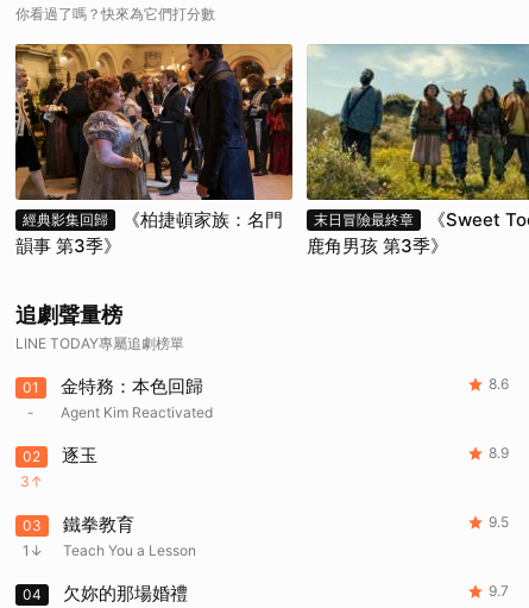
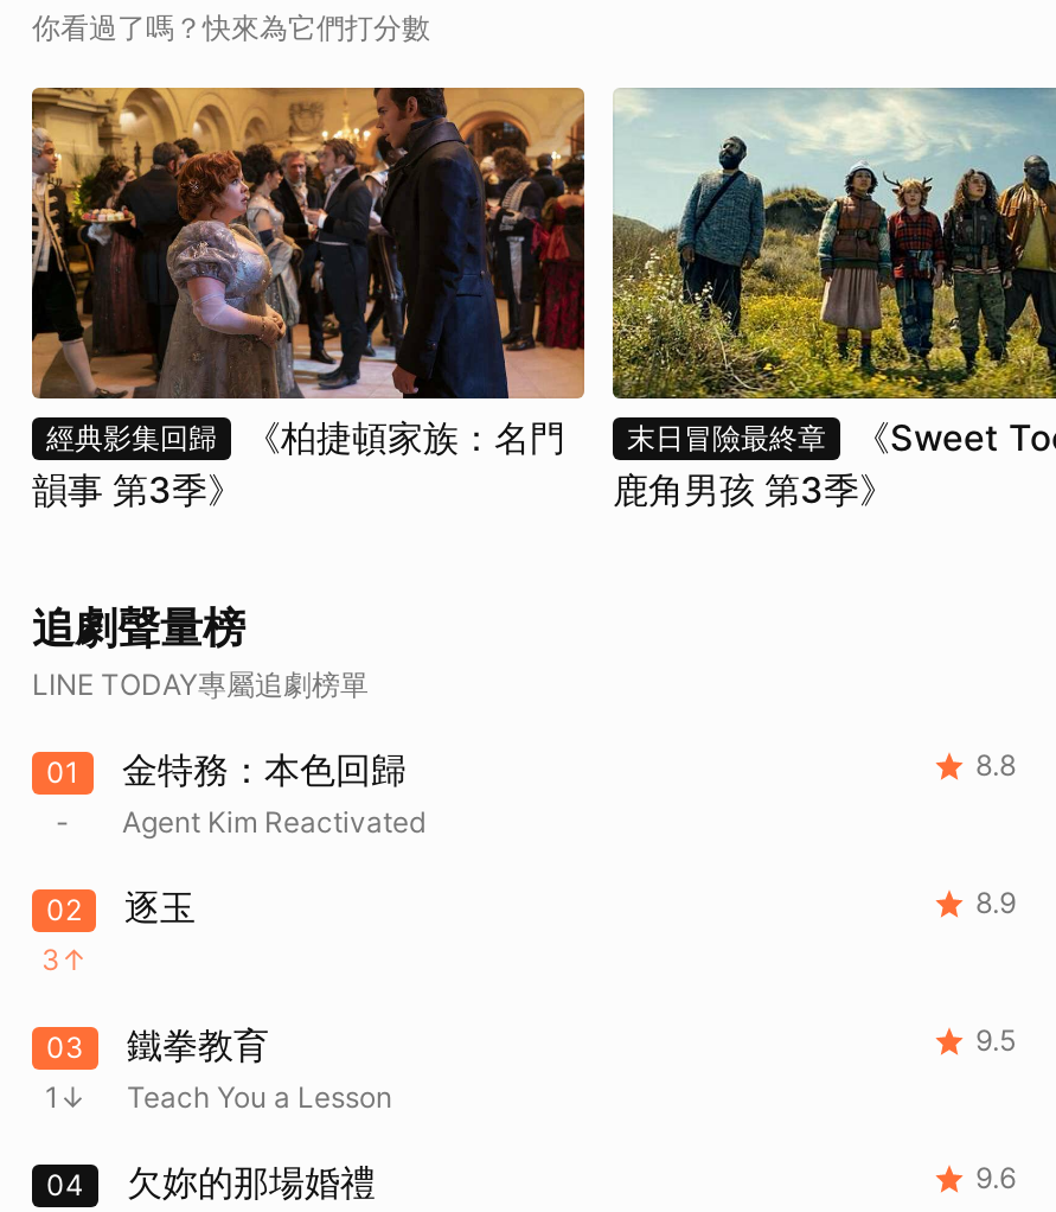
[489,375,509,393] 8.6 -> [975,747,1016,783] 8.8
[489,582,509,600] 9.7 -> [975,1160,1016,1196] 9.6

